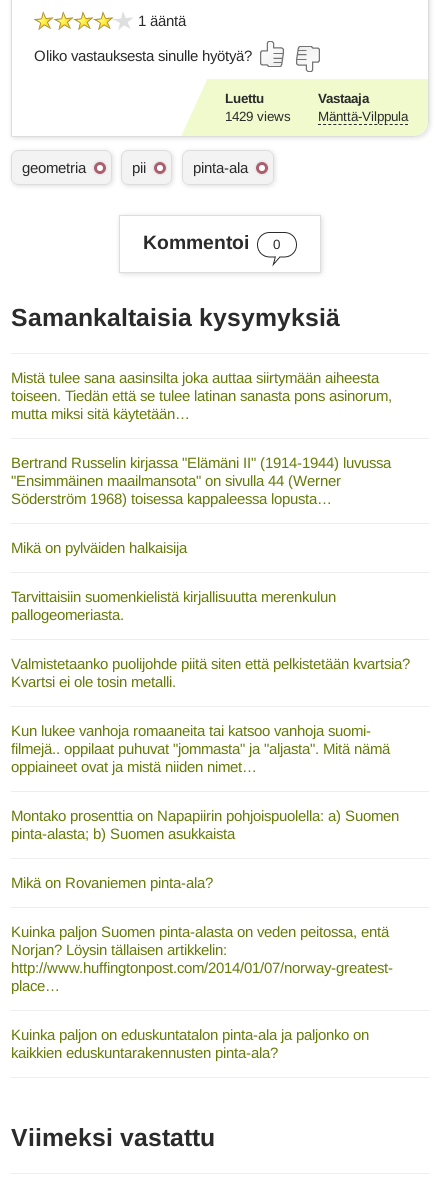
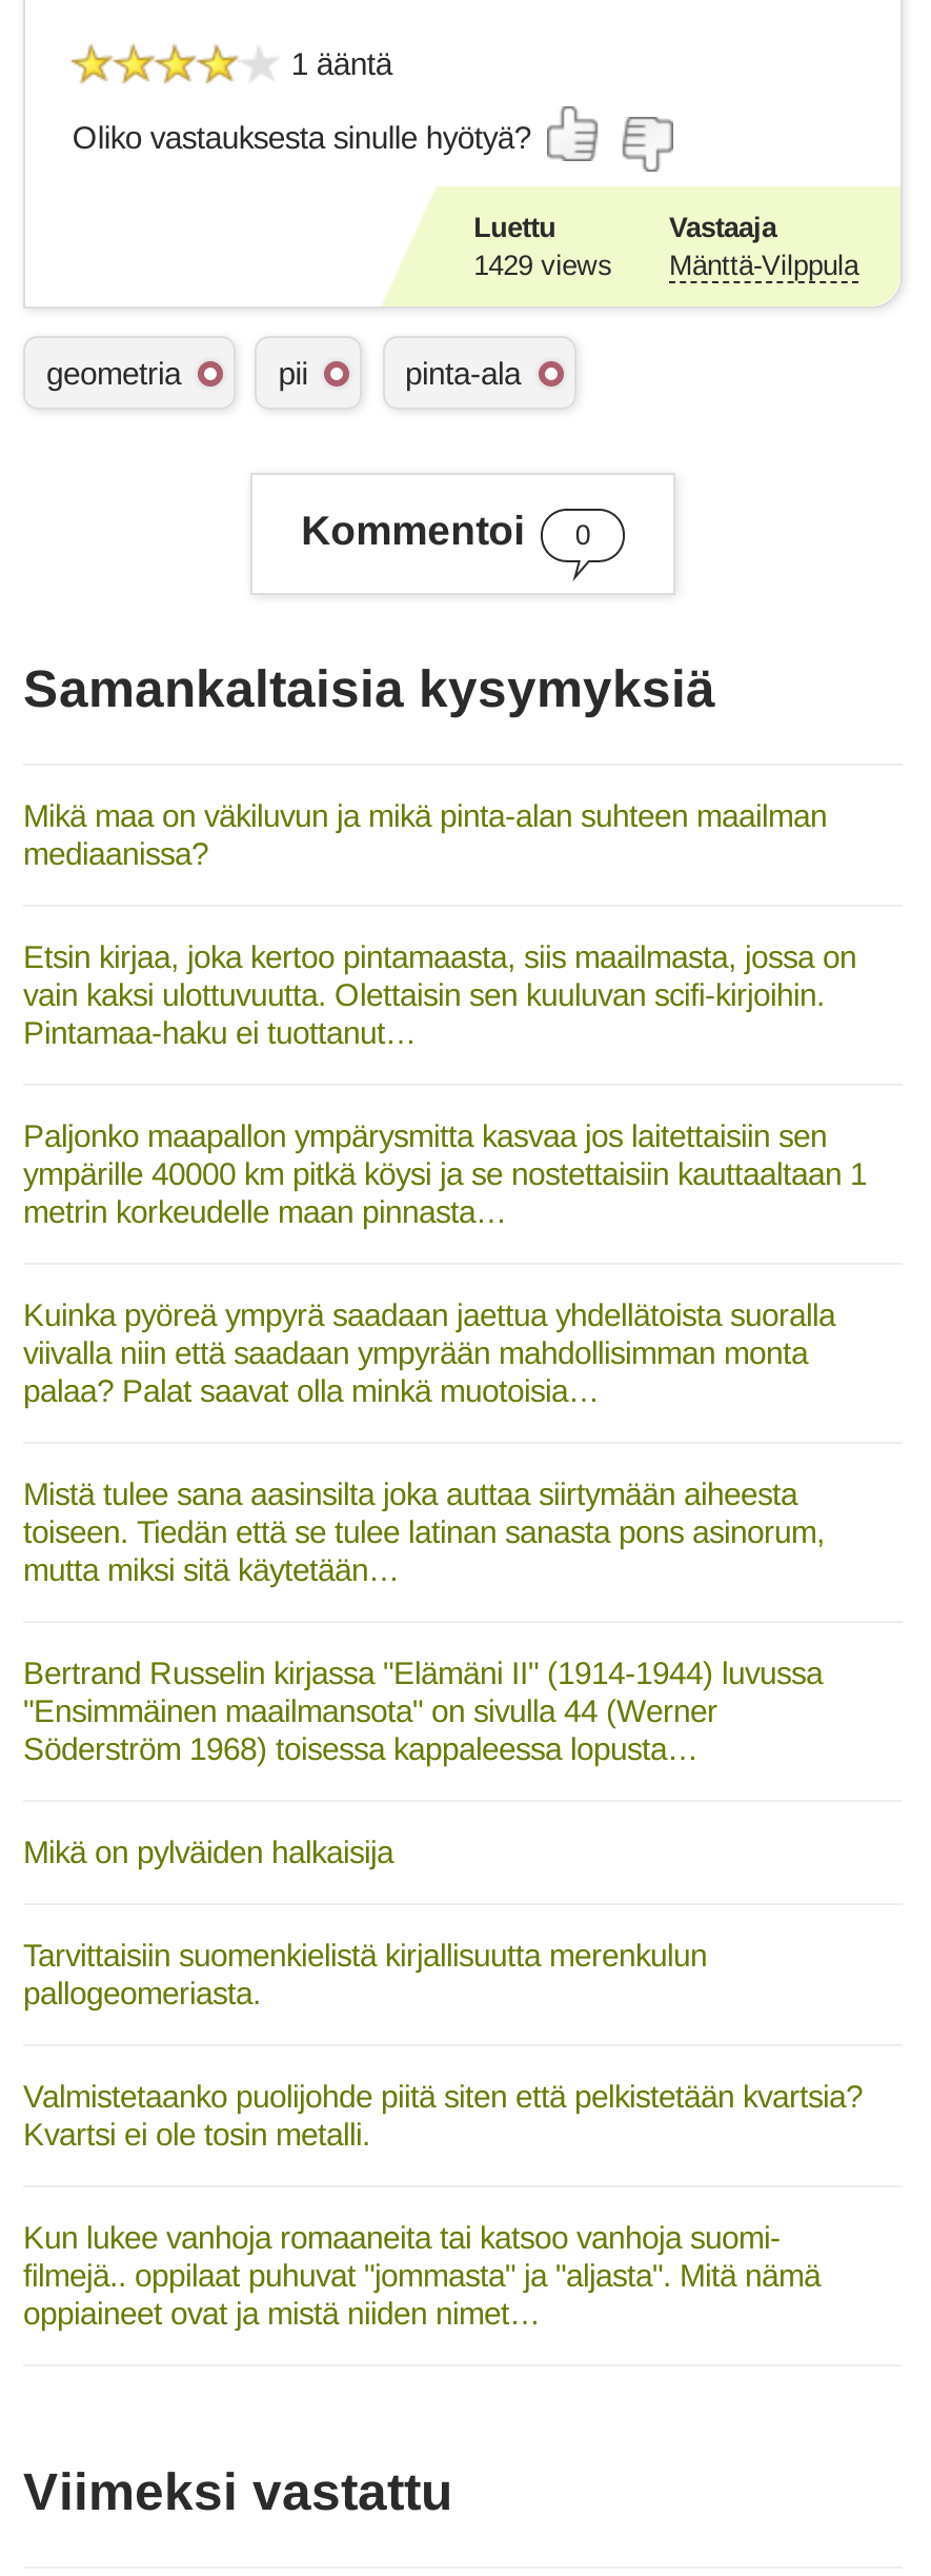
none -> [23,798,867,1408] Mikä maa on väkiluvun ja mikä pinta-alan suhteen maailman | mediaanissa? | Etsin kirjaa, joka kertoo pintamaasta, siis maailmasta, jossa on | vain kaksi ulottuvuutta. Olettaisin sen kuuluvan scifi-kirjoihin. | Pintamaa-haku ei tuottanut… | Paljonko maapallon ympärysmitta kasvaa jos laitettaisiin sen | ympärille 40000 km pitkä köysi ja se nostettaisiin kauttaaltaan 1 | metrin korkeudelle maan pinnasta… | Kuinka pyöreä ympyrä saadaan jaettua yhdellätoista suoralla | viivalla niin että saadaan ympyrään mahdollisimman monta | palaa? Palat saavat olla minkä muotoisia…
moved [11,369,410,775] -> [23,1476,863,2330]: Mistä tulee sana aasinsilta joka auttaa siirtymään aiheesta | toiseen. Tiedän että se tulee latinan sanasta pons asinorum, | mutta miksi sitä käytetään… | ... | filmejä.. oppilaat puhuvat "jommasta" ja "aljasta". Mitä nämä | oppiaineet ovat ja mistä niiden nimet…
[11,807,399,1061] Montako prosenttia on Napapiirin pohjoispuolella: a) Suomen | pinta-alasta; b) Suomen asukkaista | Mikä on Rovaniemen pinta-ala? | Kuinka paljon Suomen pinta-alasta on veden peitossa, entä | Norjan? Löysin tällaisen artikkelin: | http://www.huffingtonpost.com/2014/01/07/norway-greatest- | place… | Kuinka paljon on eduskuntatalon pinta-ala ja paljonko on | kaikkien eduskuntarakennusten pinta-ala? -> none

